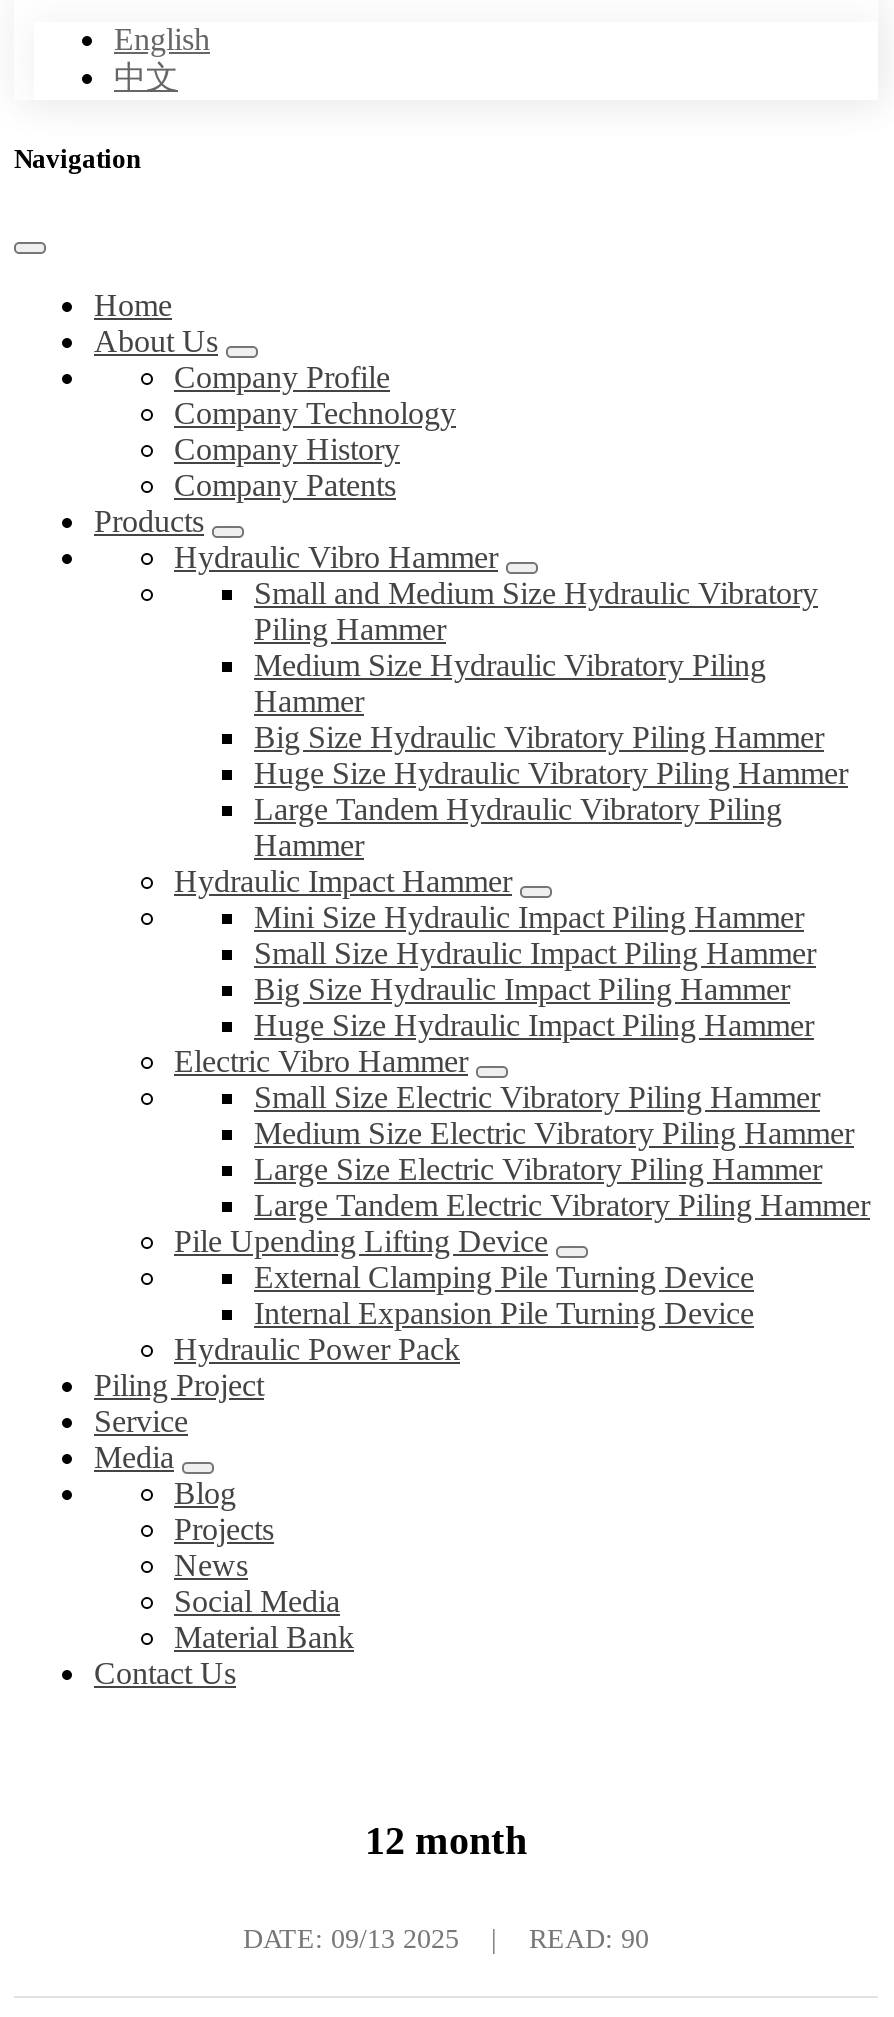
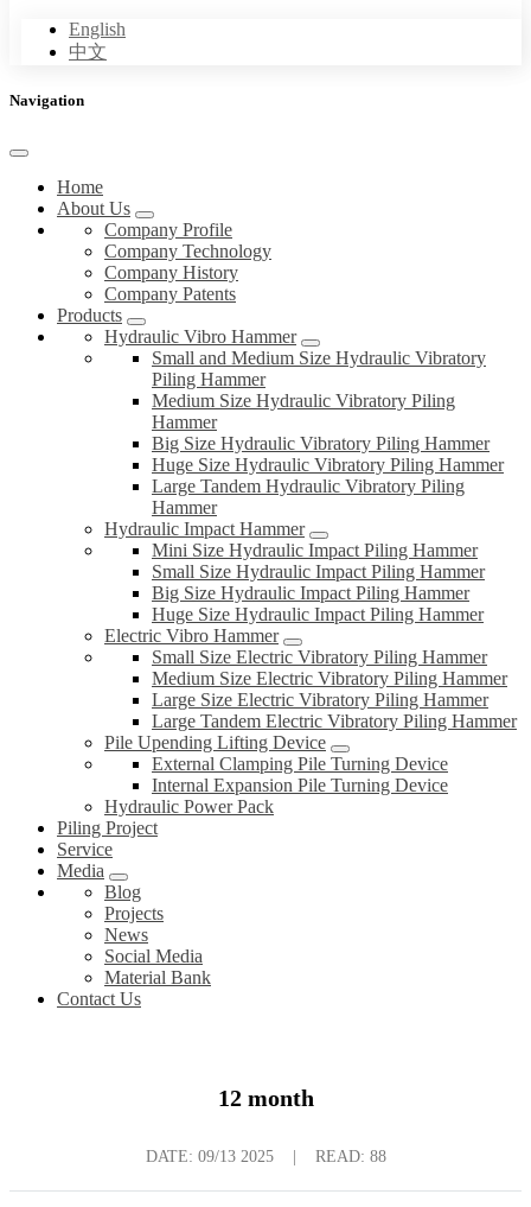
[529,1924,649,1954] READ: 90 -> [315,1148,386,1165] READ: 88

